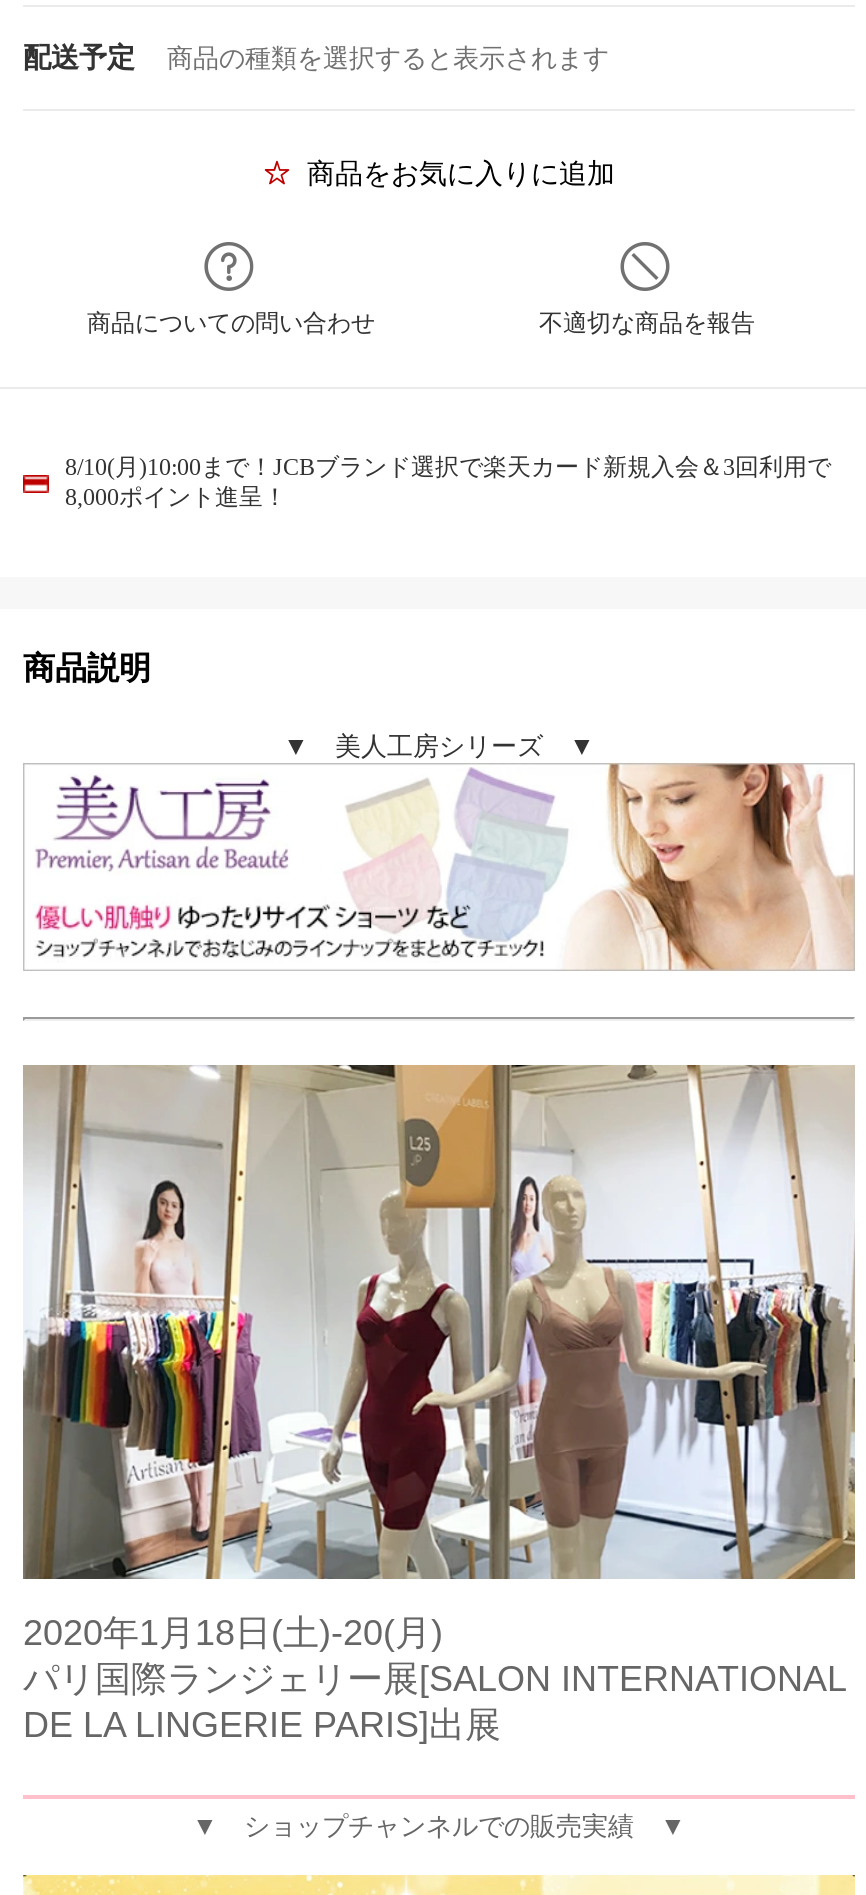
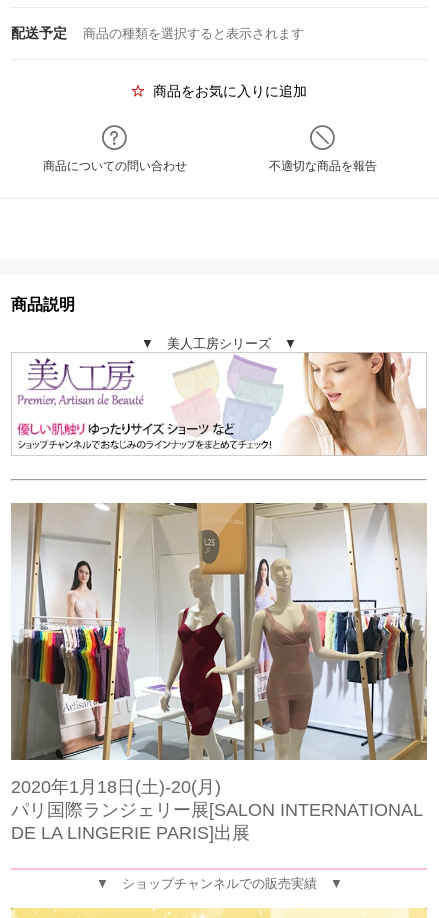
[65,453,831,511] 8/10(月)10:00まで！JCBブランド選択で楽天カード新規入会＆3回利用で | 8,000ポイント進呈！ -> none

